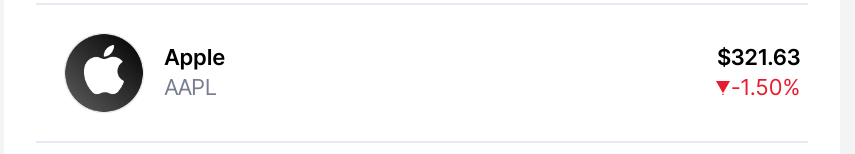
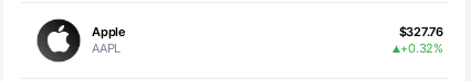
[717,44,800,72] $321.63 -> [399,24,443,40] $327.76
[731,74,800,102] -1.50% -> [401,41,443,56] +0.32%

